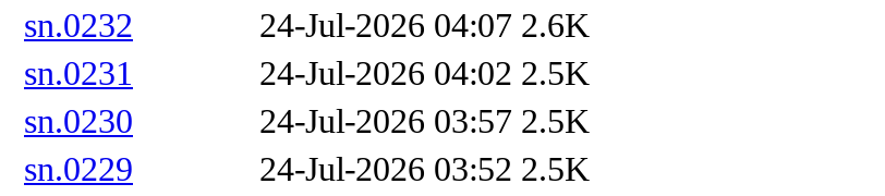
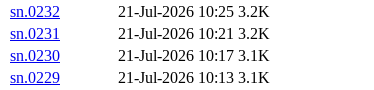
[259,7,591,44] 24-Jul-2026 04:07 2.6K -> [118,3,270,20] 21-Jul-2026 10:25 3.2K
[259,55,591,92] 24-Jul-2026 04:02 2.5K -> [118,25,270,42] 21-Jul-2026 10:21 3.2K
[259,103,591,140] 24-Jul-2026 03:57 2.5K -> [118,47,270,64] 21-Jul-2026 10:17 3.1K
[259,151,591,188] 24-Jul-2026 03:52 2.5K -> [118,69,270,86] 21-Jul-2026 10:13 3.1K

